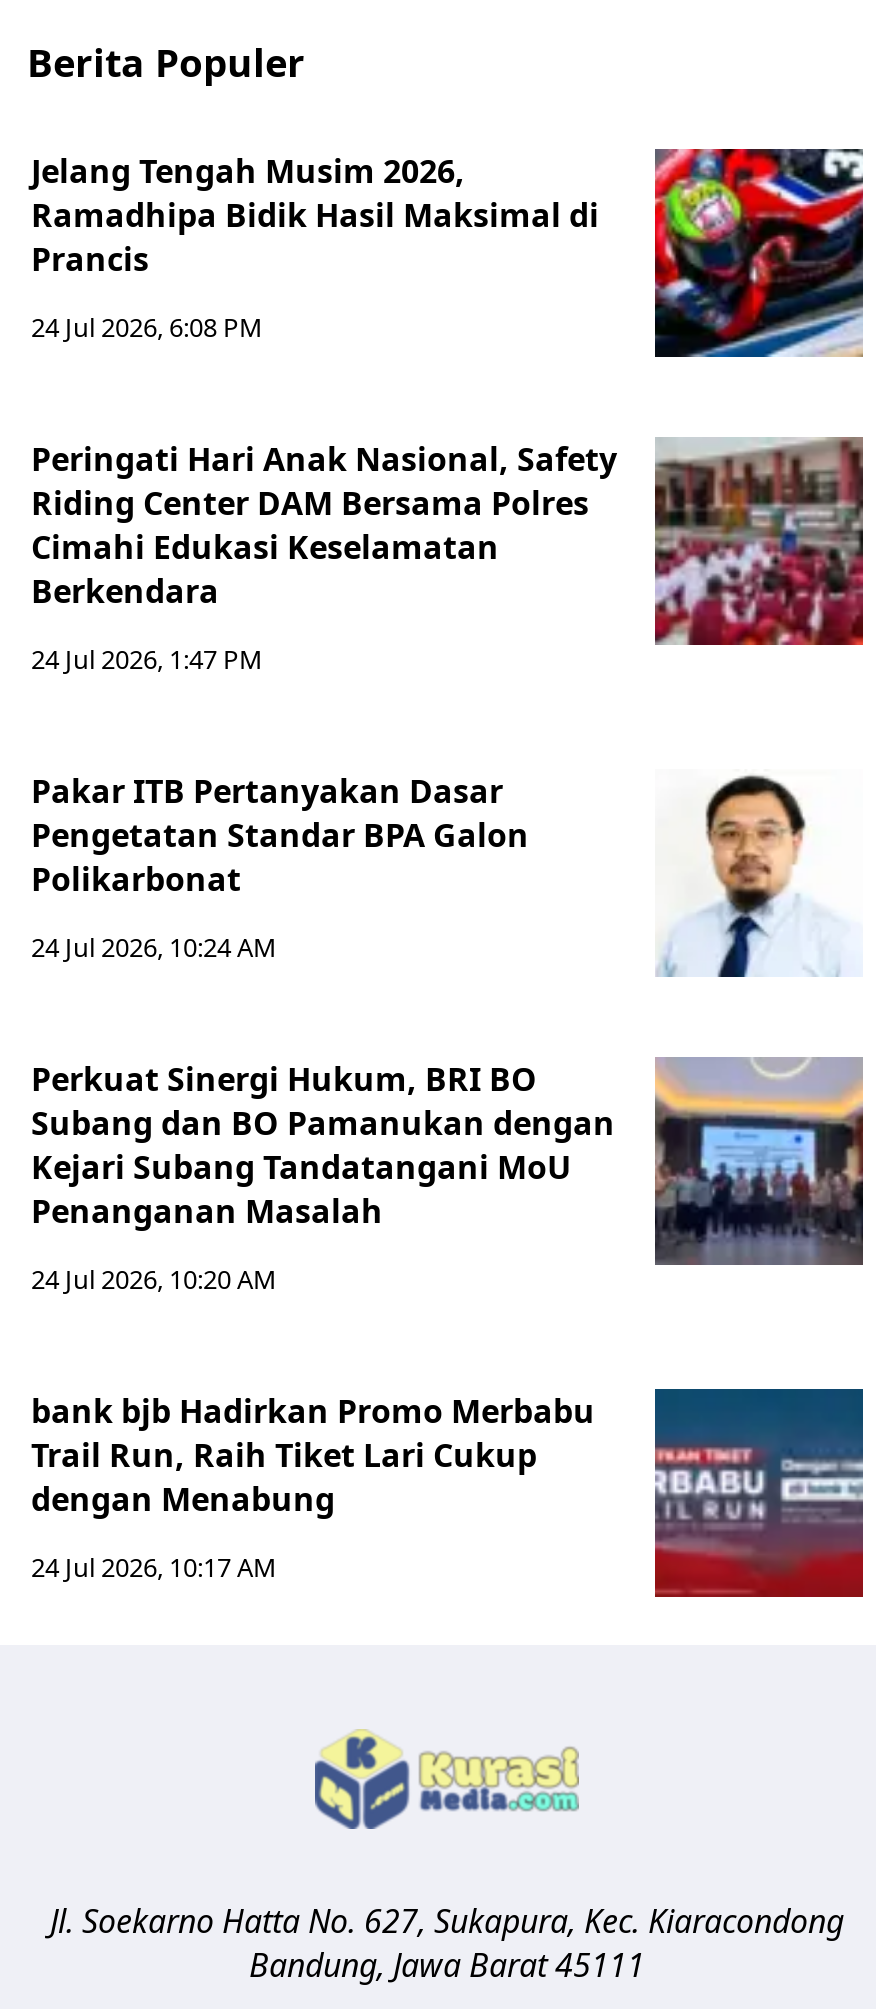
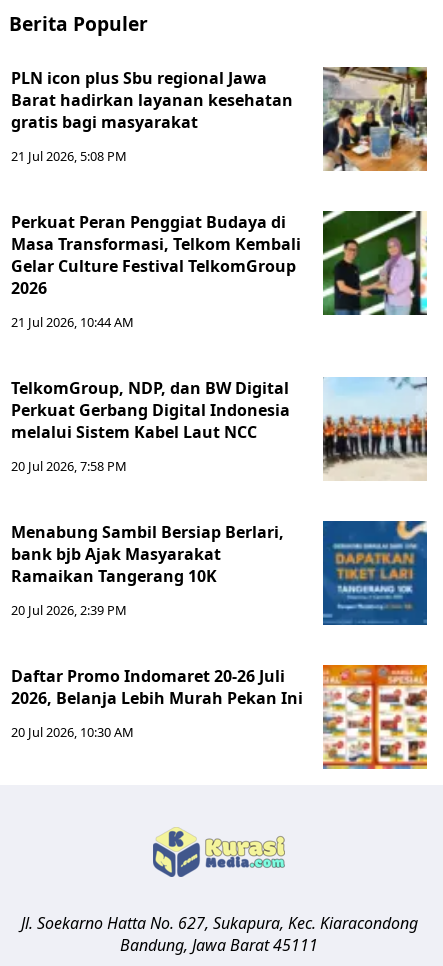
[31,147,865,359] [image] | Jelang Tengah Musim 2026, | Ramadhipa Bidik Hasil Maksimal di | Prancis -> [11,66,428,172] [image] | PLN icon plus Sbu regional Jawa | Barat hadirkan layanan kesehatan | gratis bagi masyarakat
[31,310,263,346] 24 Jul 2026, 6:08 PM -> [11,147,127,165] 21 Jul 2026, 5:08 PM
[31,437,865,647] [image] | Peringati Hari Anak Nasional, Safety | Riding Center DAM Bersama Polres | Cimahi Edukasi Keselamatan | Berkendara -> [11,210,428,316] [image] | Perkuat Peran Penggiat Budaya di | Masa Transformasi, Telkom Kembali | Gelar Culture Festival TelkomGroup | 2026
[31,642,263,678] 24 Jul 2026, 1:47 PM -> [11,313,134,331] 21 Jul 2026, 10:44 AM
[31,770,529,902] Pakar ITB Pertanyakan Dasar | Pengetatan Standar BPA Galon | Polikarbonat -> [11,377,290,443] TelkomGroup, NDP, dan BW Digital | Perkuat Gerbang Digital Indonesia | melalui Sistem Kabel Laut NCC
[655,773,863,979] [image] -> [322,376,428,481] [image]
[31,930,277,966] 24 Jul 2026, 10:24 AM -> [11,457,127,475] 20 Jul 2026, 7:58 PM
[31,1057,865,1265] [image] | Perkuat Sinergi Hukum, BRI BO | Subang dan BO Pamanukan dengan | Kejari Subang Tandatangani MoU | Penanganan Masalah -> [11,521,428,626] [image] | Menabung Sambil Bersiap Berlari, | bank bjb Ajak Masyarakat | Ramaikan Tangerang 10K
[31,1262,277,1298] 24 Jul 2026, 10:20 AM -> [11,601,127,619] 20 Jul 2026, 2:39 PM
[31,1387,865,1599] [image] | bank bjb Hadirkan Promo Merbabu | Trail Run, Raih Tiket Lari Cukup | dengan Menabung -> [11,664,428,770] [image] | Daftar Promo Indomaret 20-26 Juli | 2026, Belanja Lebih Murah Pekan Ini
[31,1550,277,1586] 24 Jul 2026, 10:17 AM -> [11,723,134,741] 20 Jul 2026, 10:30 AM

